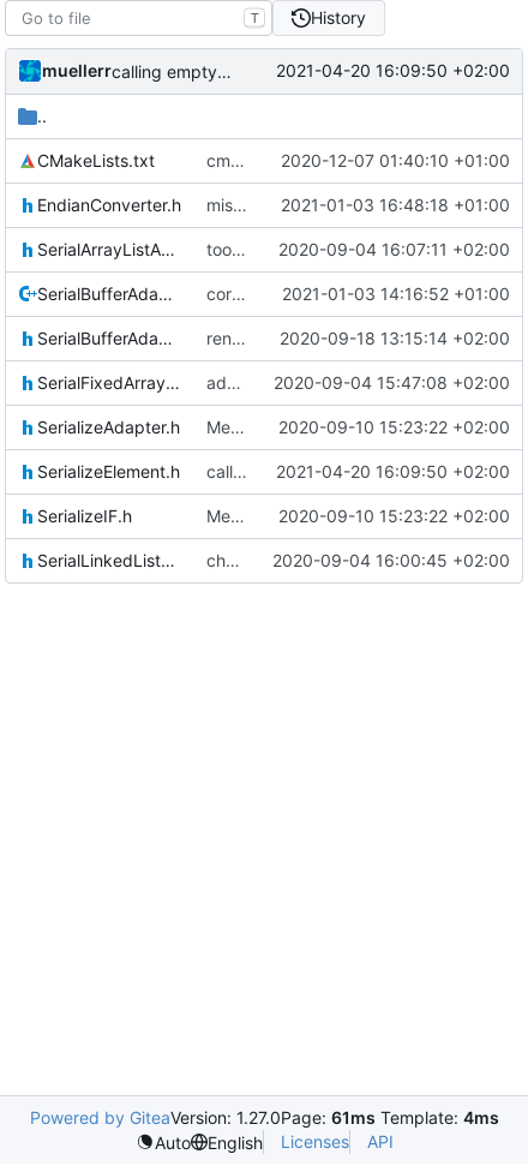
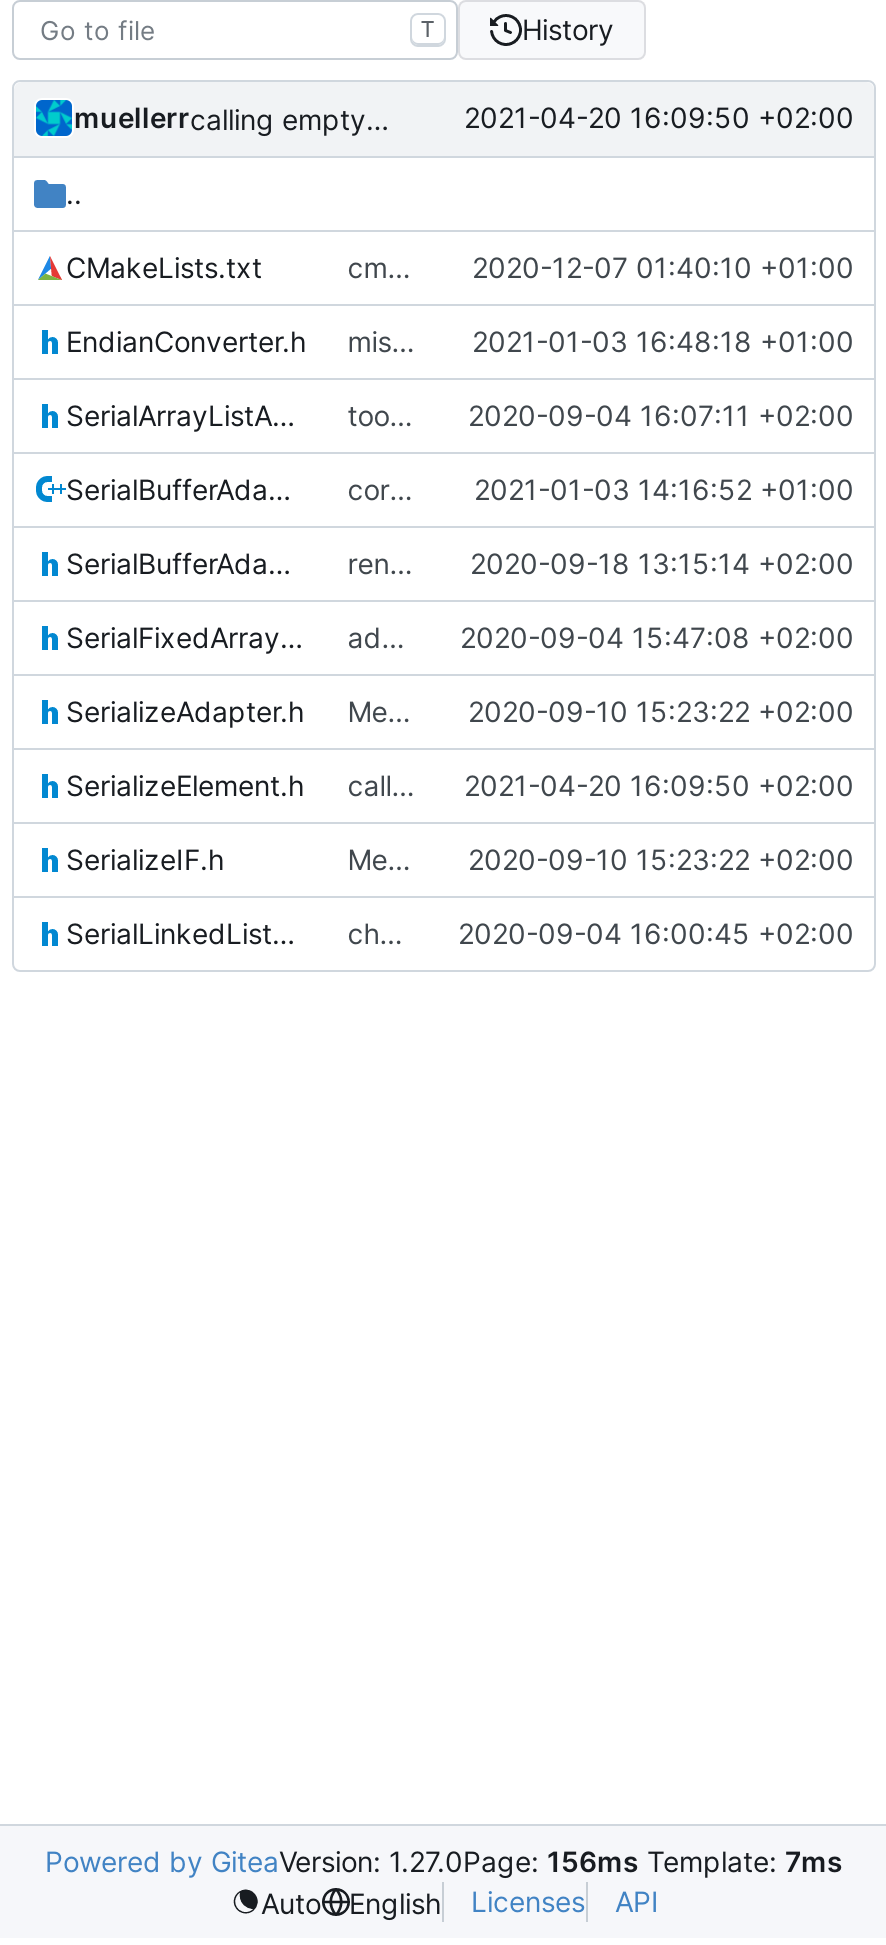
[29,1107,499,1128] Powered by GiteaVersion: 1.27.0Page: 61ms Template: 4ms -> [45,1844,843,1878] Powered by GiteaVersion: 1.27.0Page: 156ms Template: 7ms

